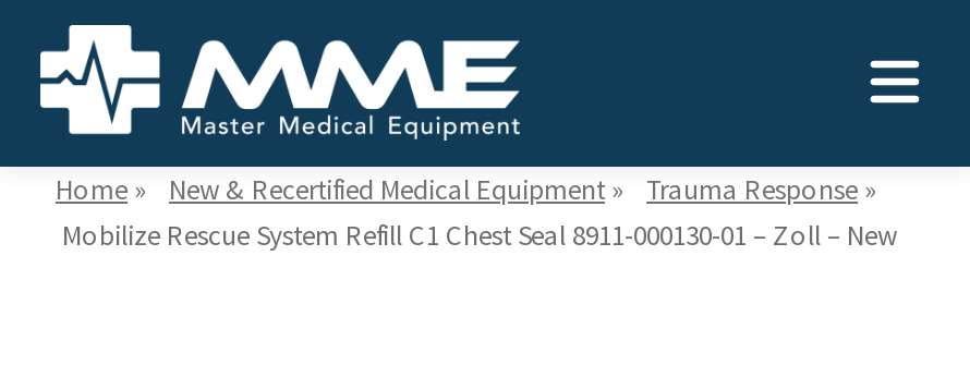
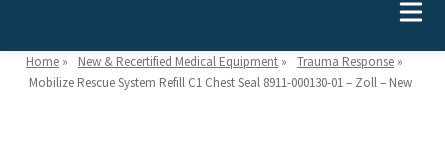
[38,23,162,136] [image] -> none
[180,38,520,141] [image] -> none

